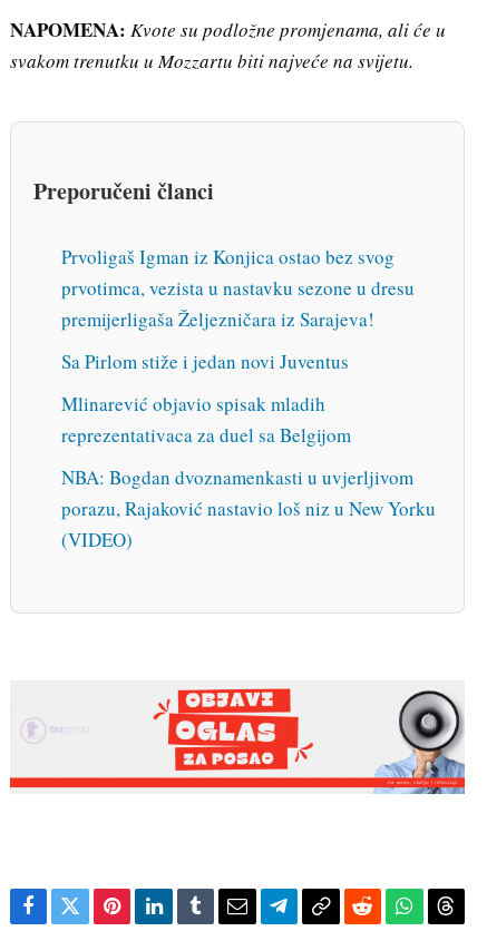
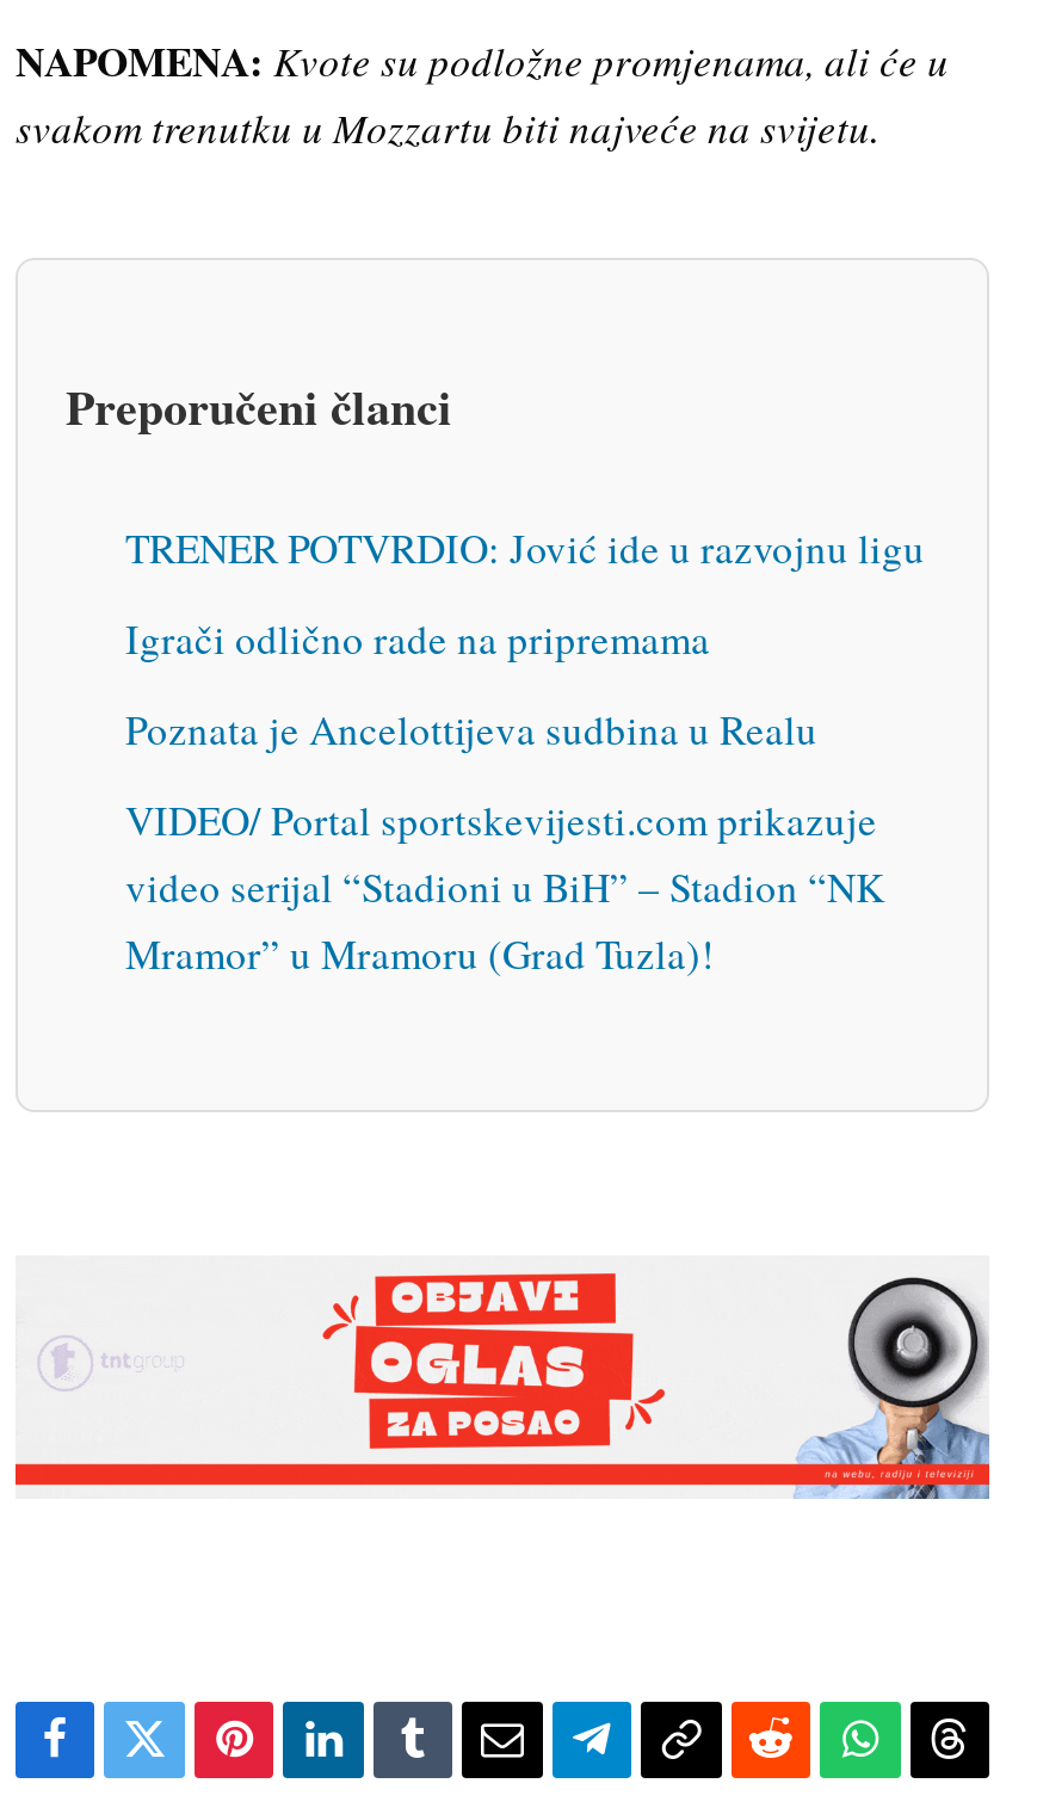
[61,244,415,332] Prvoligaš Igman iz Konjica ostao bez svog | prvotimca, vezista u nastavku sezone u dresu | premijerligaša Željezničara iz Sarajeva! -> [125,521,925,576] TRENER POTVRDIO: Jović ide u razvojnu ligu
[61,349,349,375] Sa Pirlom stiže i jedan novi Juventus -> [125,612,710,667] Igrači odlično rade na pripremama
[61,391,351,448] Mlinarević objavio spisak mladih | reprezentativaca za duel sa Belgijom -> [125,702,817,757] Poznata je Ancelottijeva sudbina u Realu
[61,465,436,553] NBA: Bogdan dvoznamenkasti u uvjerljivom | porazu, Rajaković nastavio loš niz u New Yorku | (VIDEO) -> [125,793,884,982] VIDEO/ Portal sportskevijesti.com prikazuje | video serijal “Stadioni u BiH” – Stadion “NK | Mramor” u Mramoru (Grad Tuzla)!

